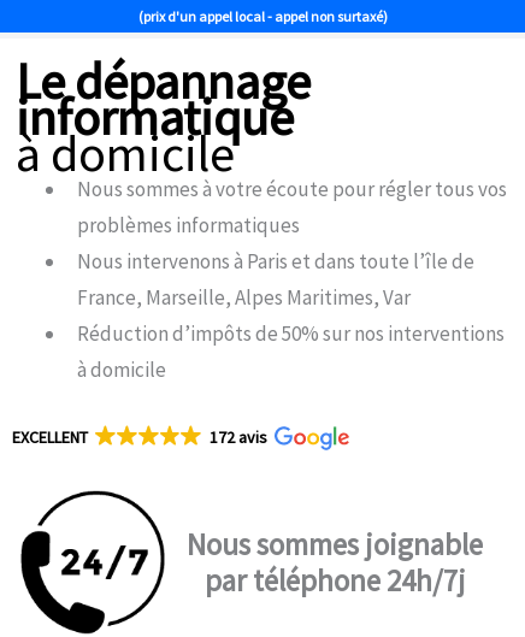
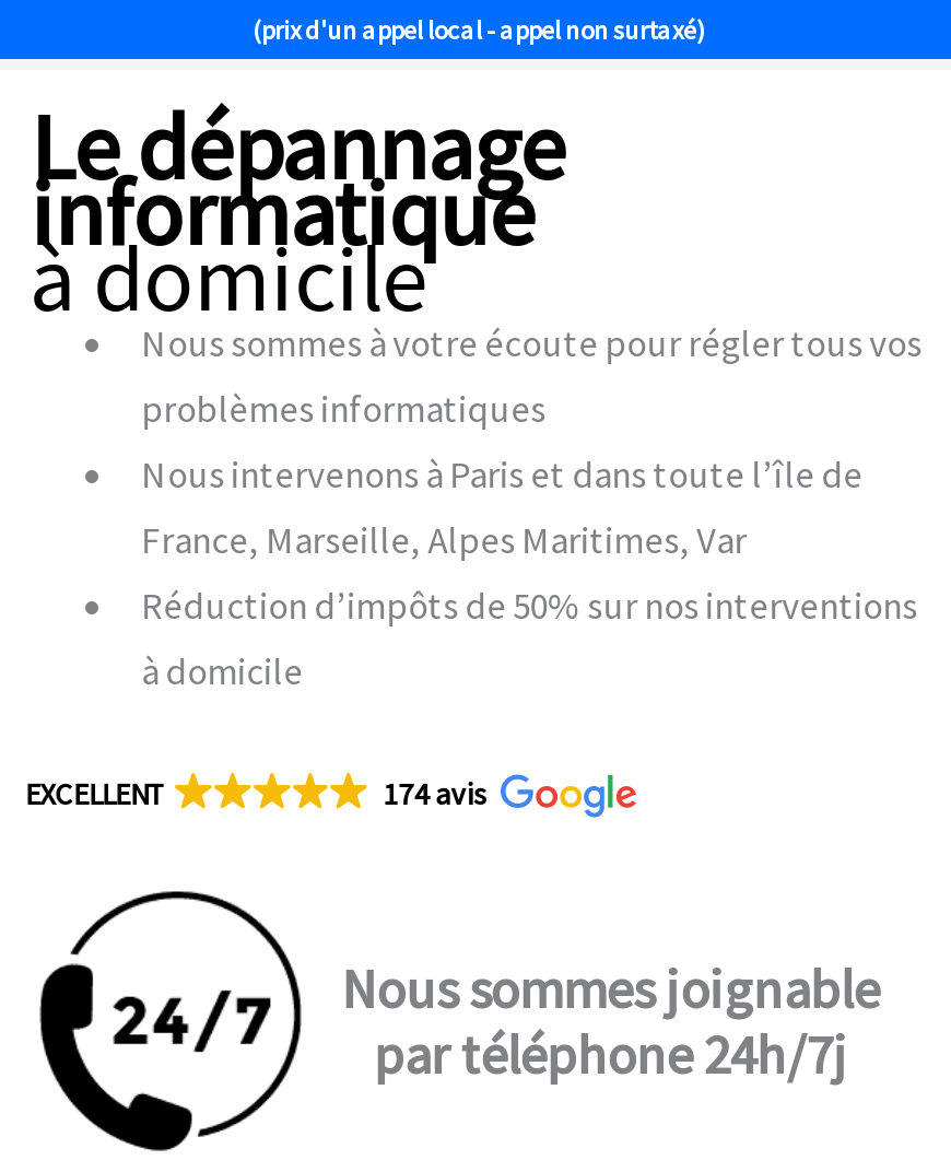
[210,427,268,448] 172 avis -> [383,774,488,814] 174 avis

